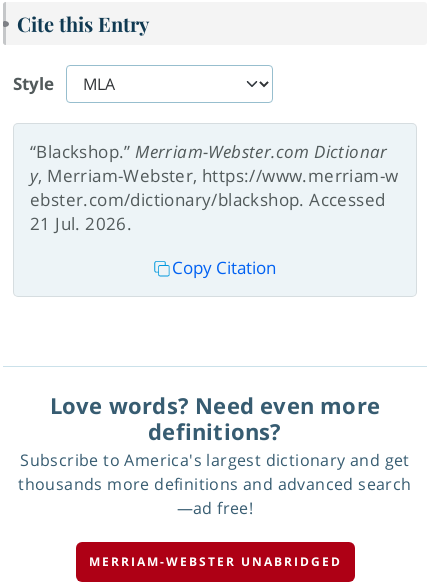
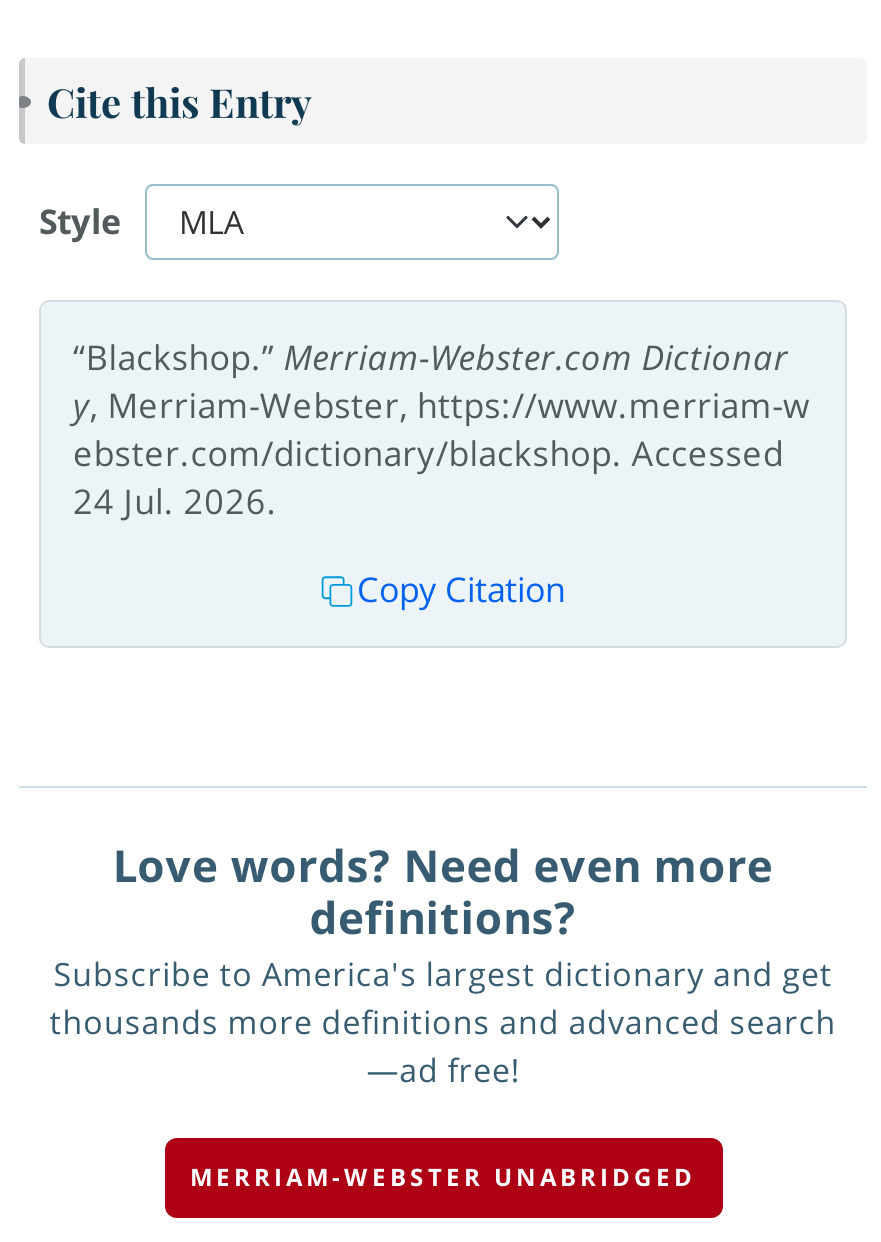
[30,212,132,235] 21 Jul. 2026. -> [73,478,277,524] 24 Jul. 2026.

